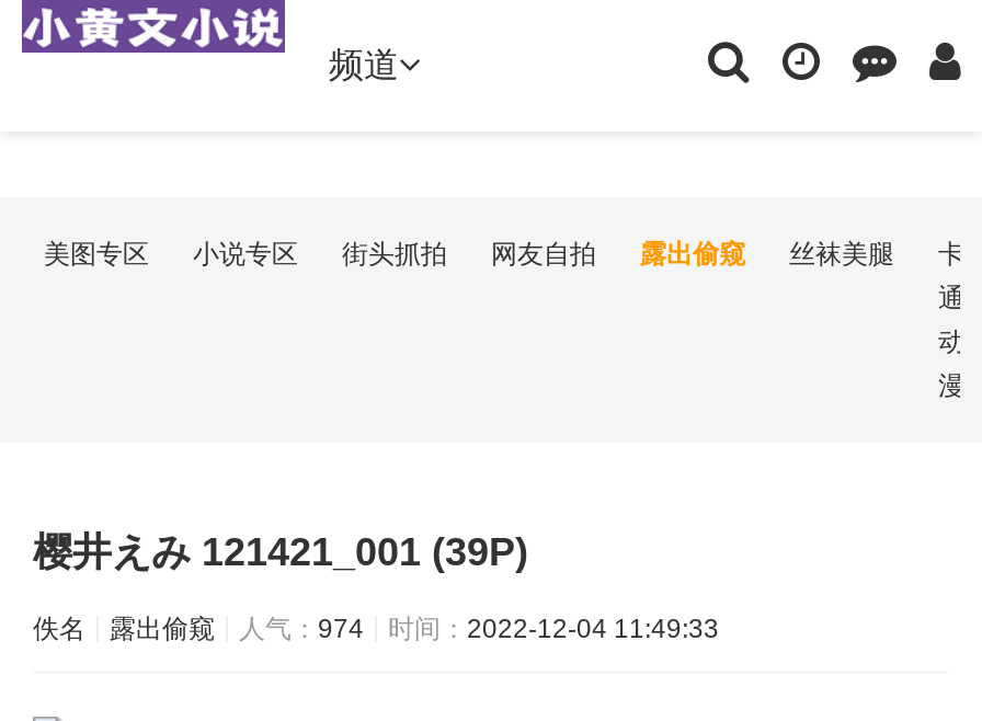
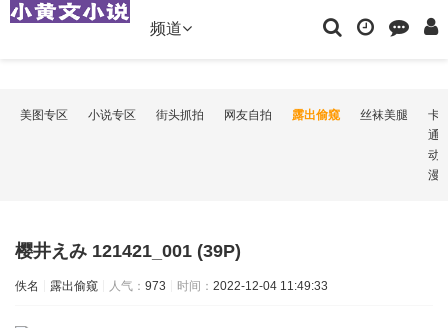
[239,614,364,644] 人气：974 -> [109,279,166,293] 人气：973

